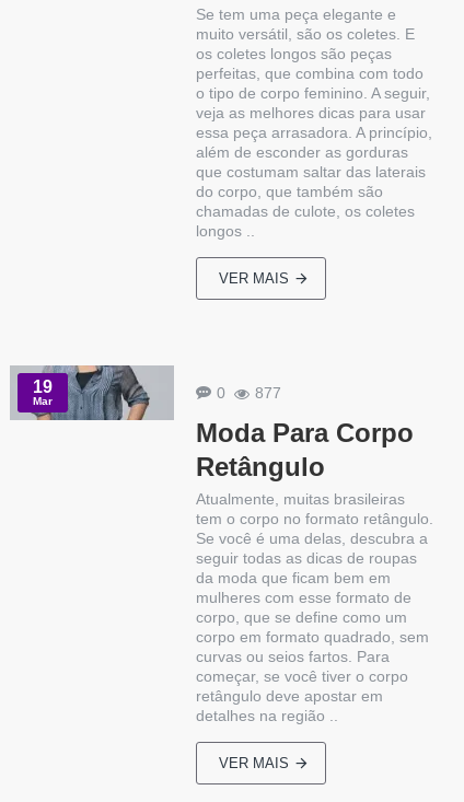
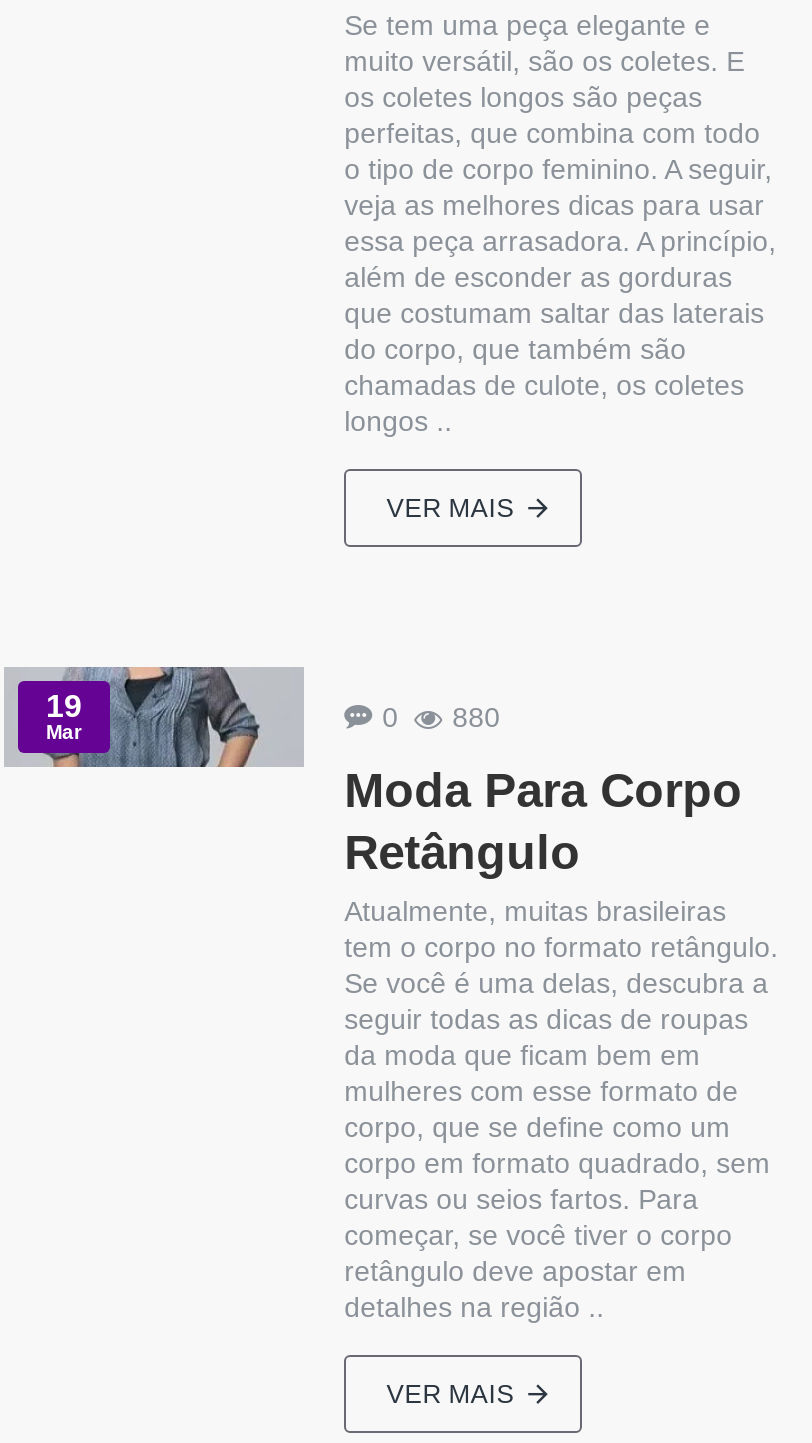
[217,384,281,402] 0 877 -> [382,701,500,733] 0 880

